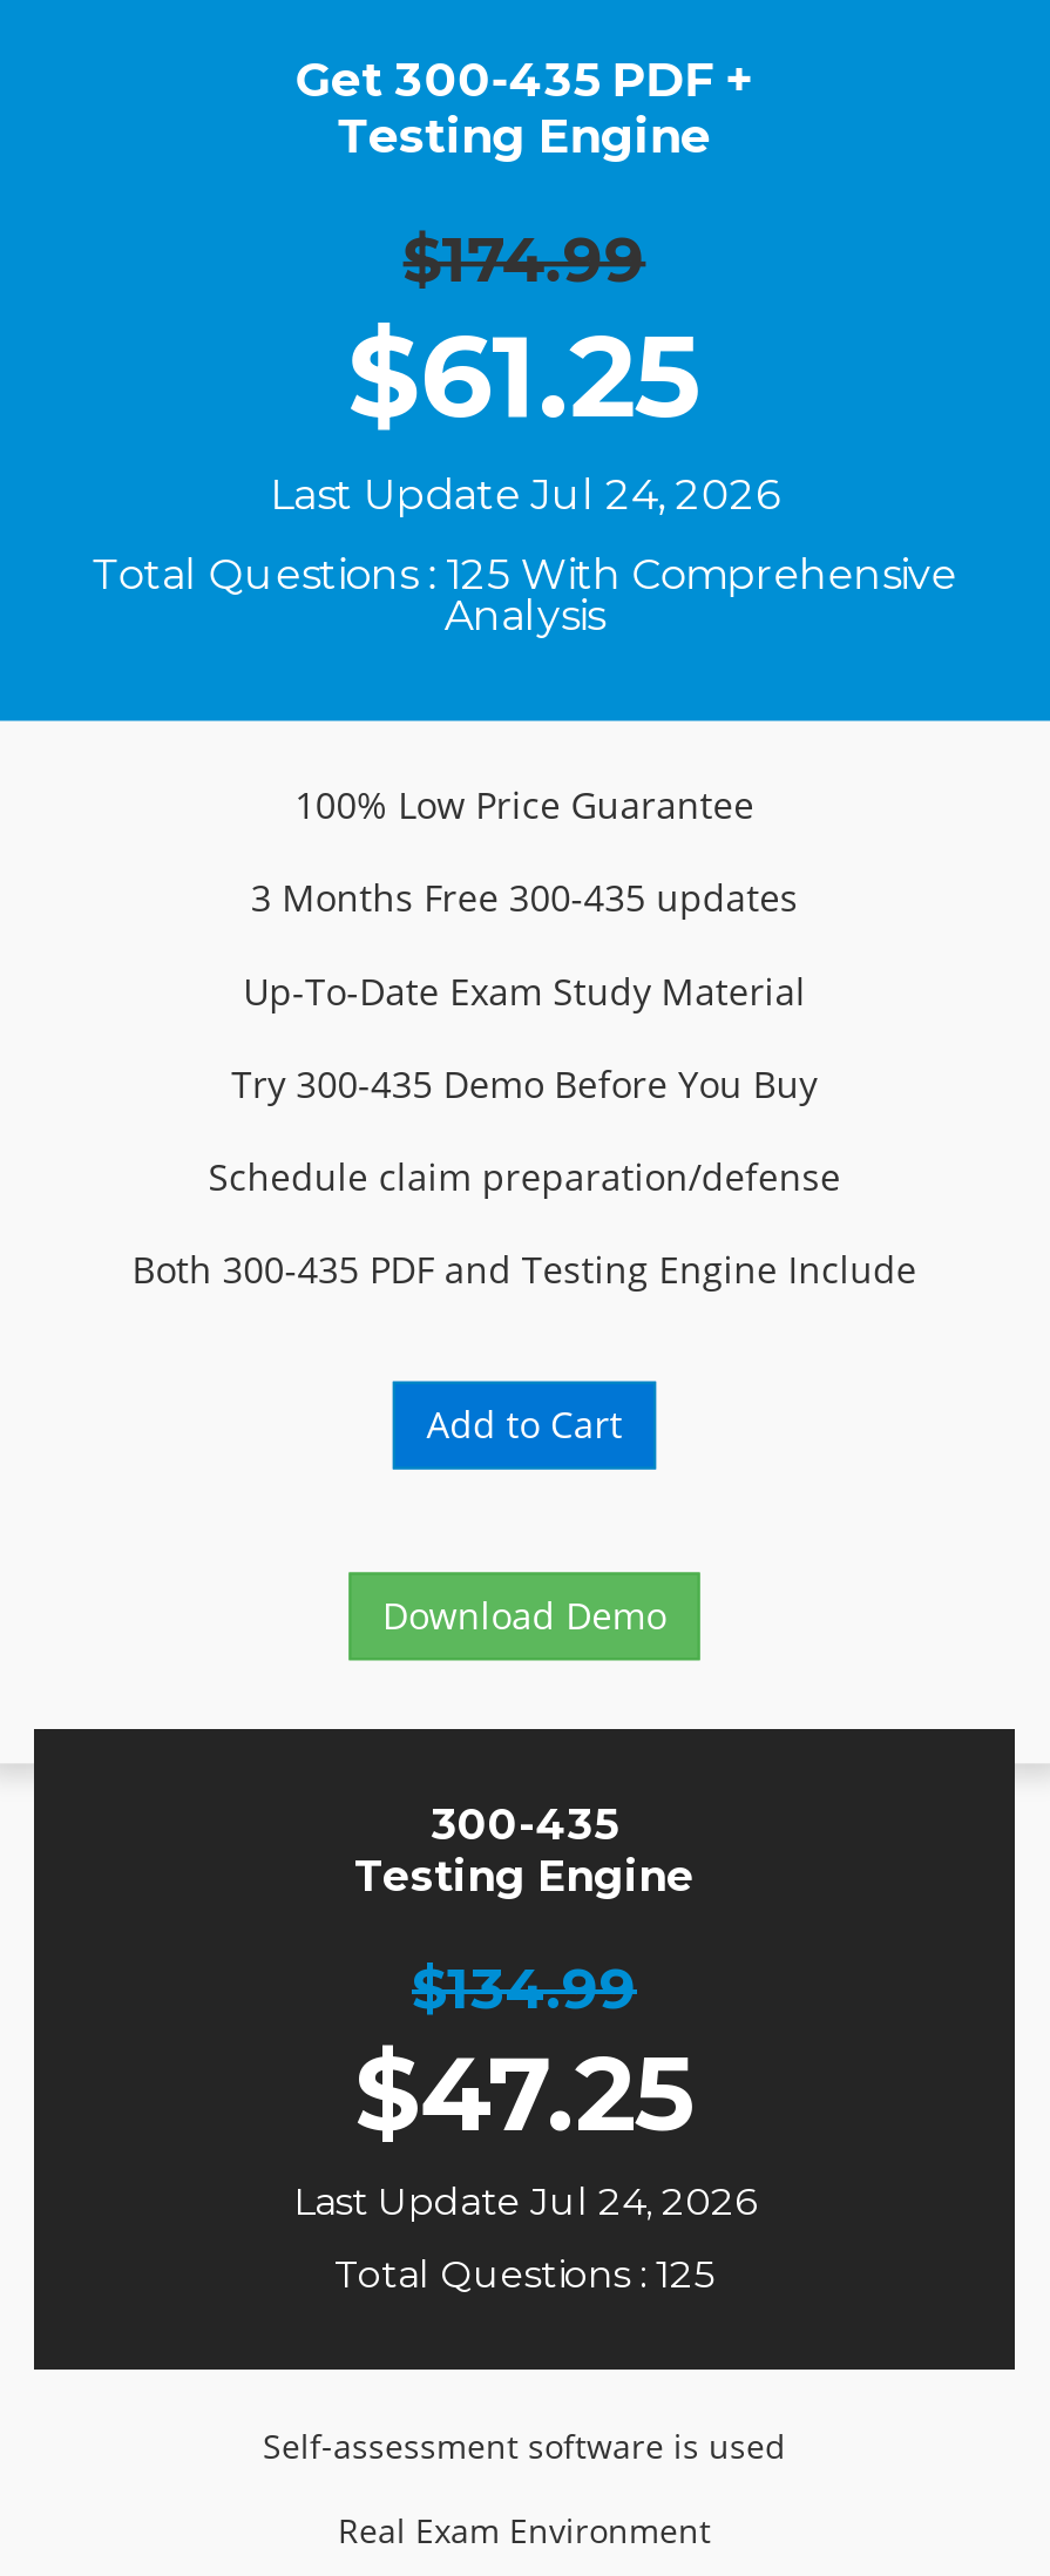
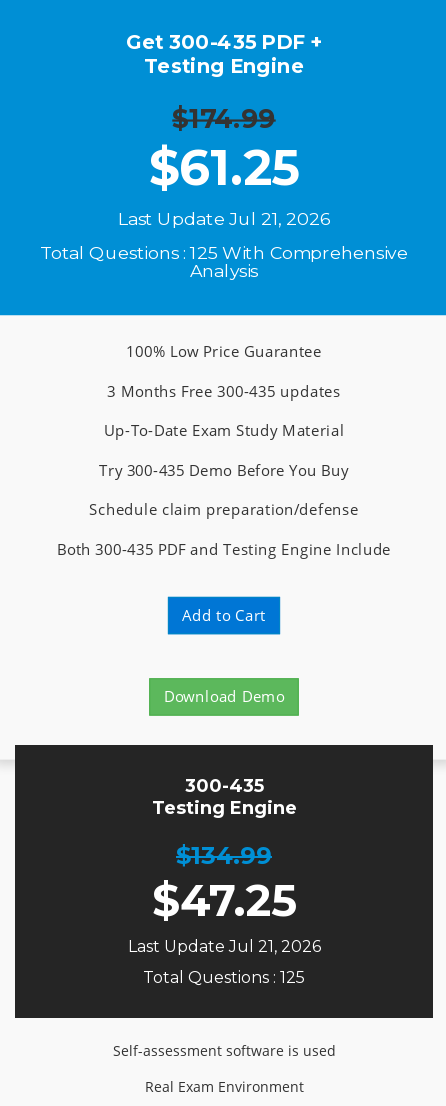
[270,471,779,519] Last Update Jul 24, 2026 -> [118,209,330,229] Last Update Jul 21, 2026
[293,2180,756,2224] Last Update Jul 24, 2026 -> [127,937,320,956] Last Update Jul 21, 2026

